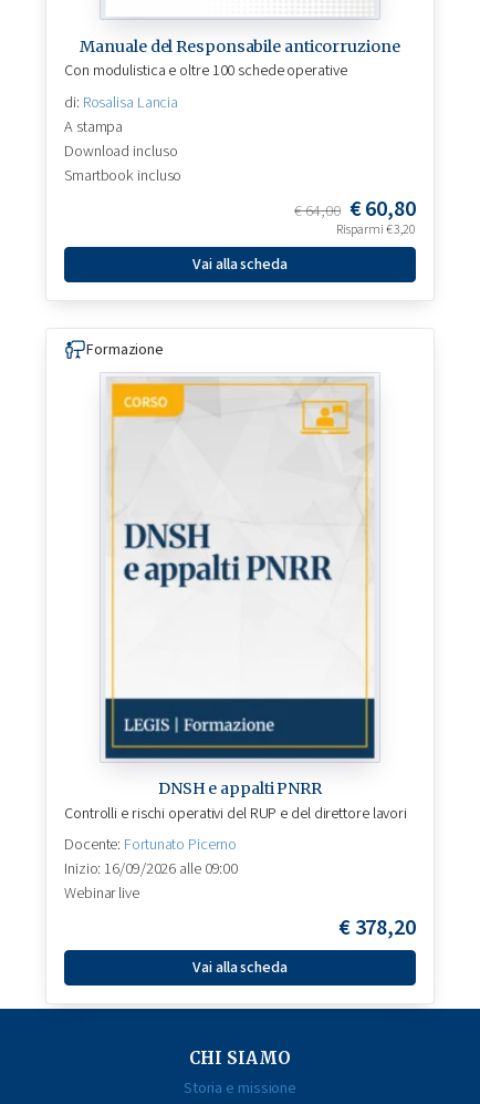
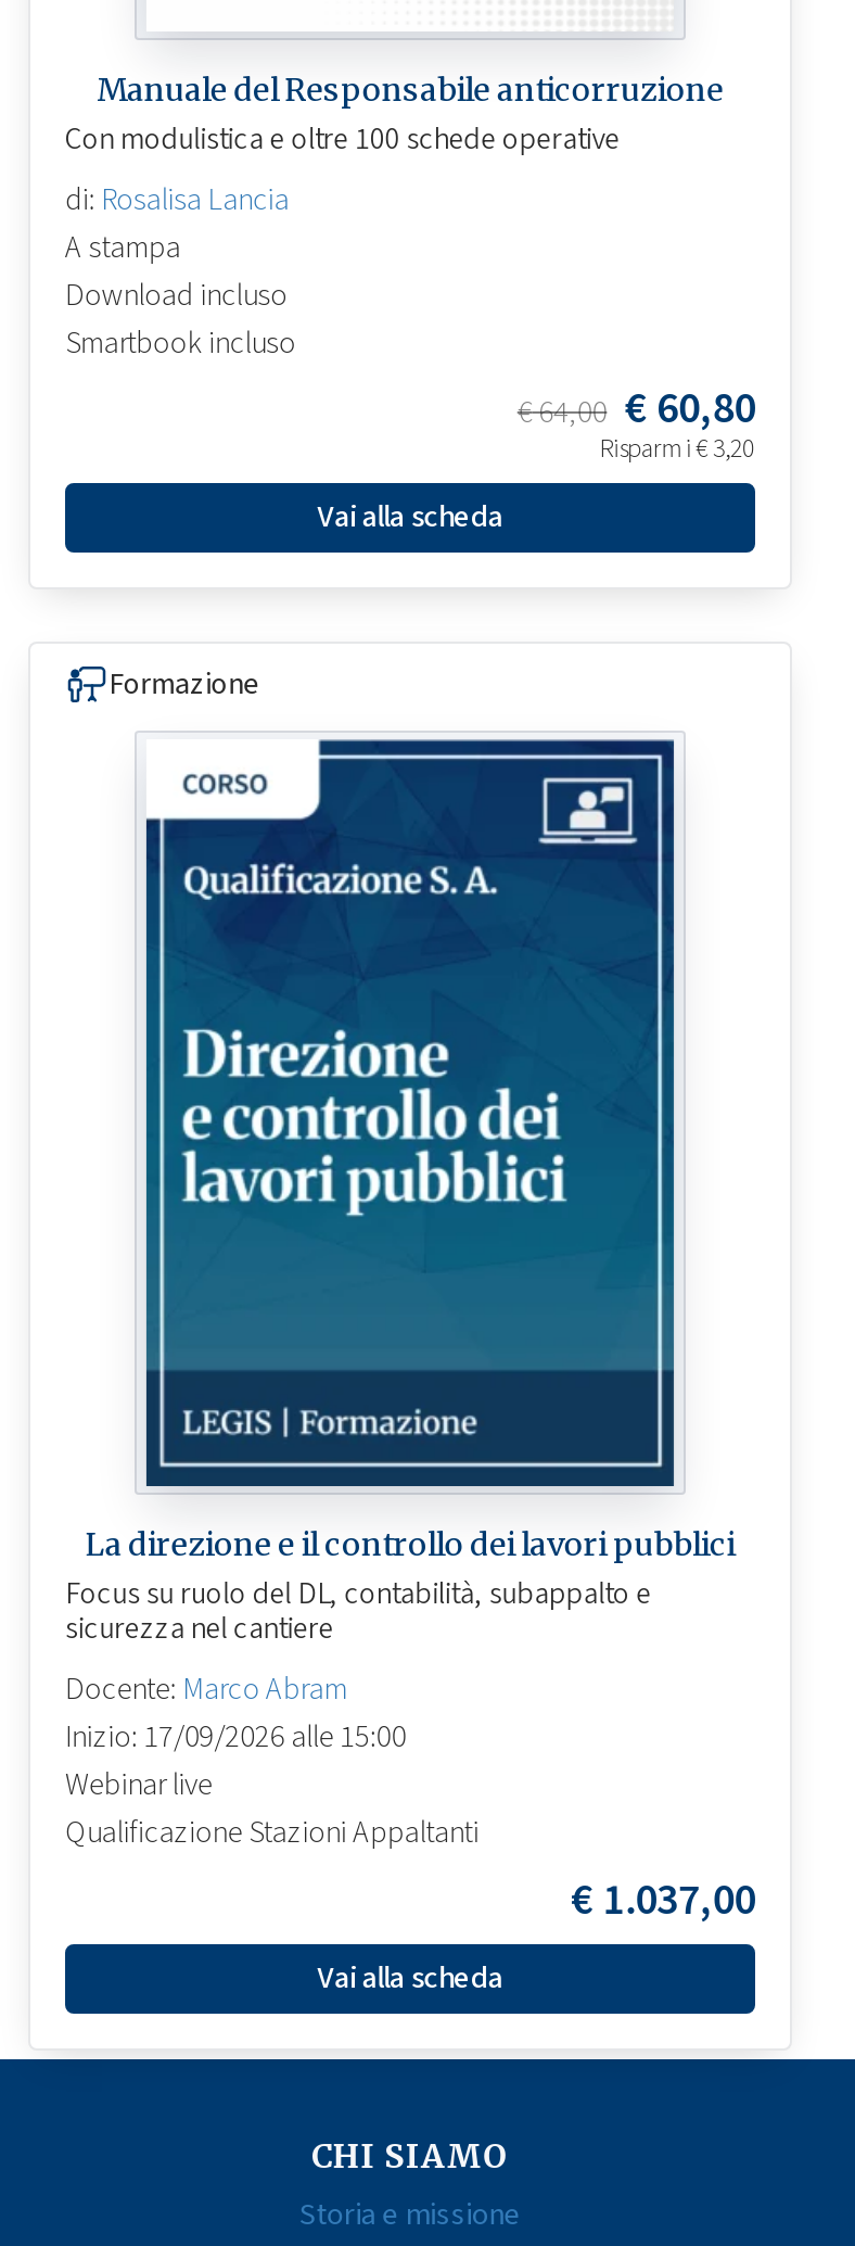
[64,378,407,881] [image] | DNSH e appalti PNRR | Controlli e rischi operativi del RUP e del direttore lavori | Docente: Fortunato Picerno | Inizio: 16/09/2026 alle 09:00 -> [65,738,735,1761] [image] | La direzione e il controllo dei lavori pubblici | Focus su ruolo del DL, contabilità, subappalto e | sicurezza nel cantiere | Docente: Marco Abram | Inizio: 17/09/2026 alle 15:00
[338,912,416,943] €378,20 -> [65,1810,755,1930] Qualificazione Stazioni Appaltanti | €1.037,00

